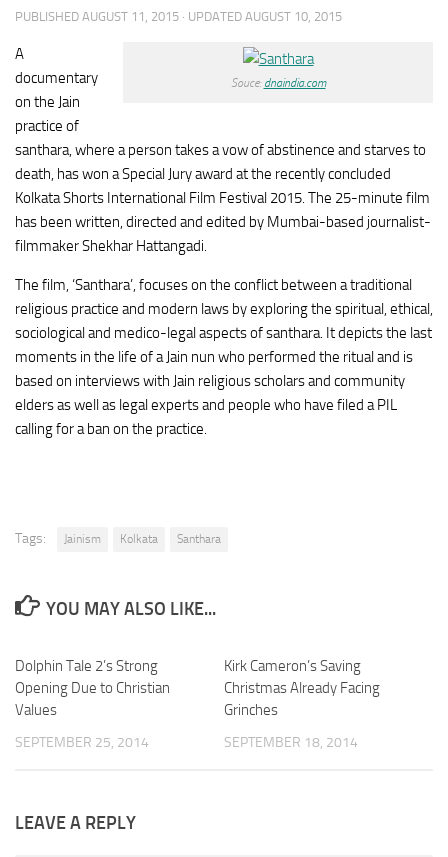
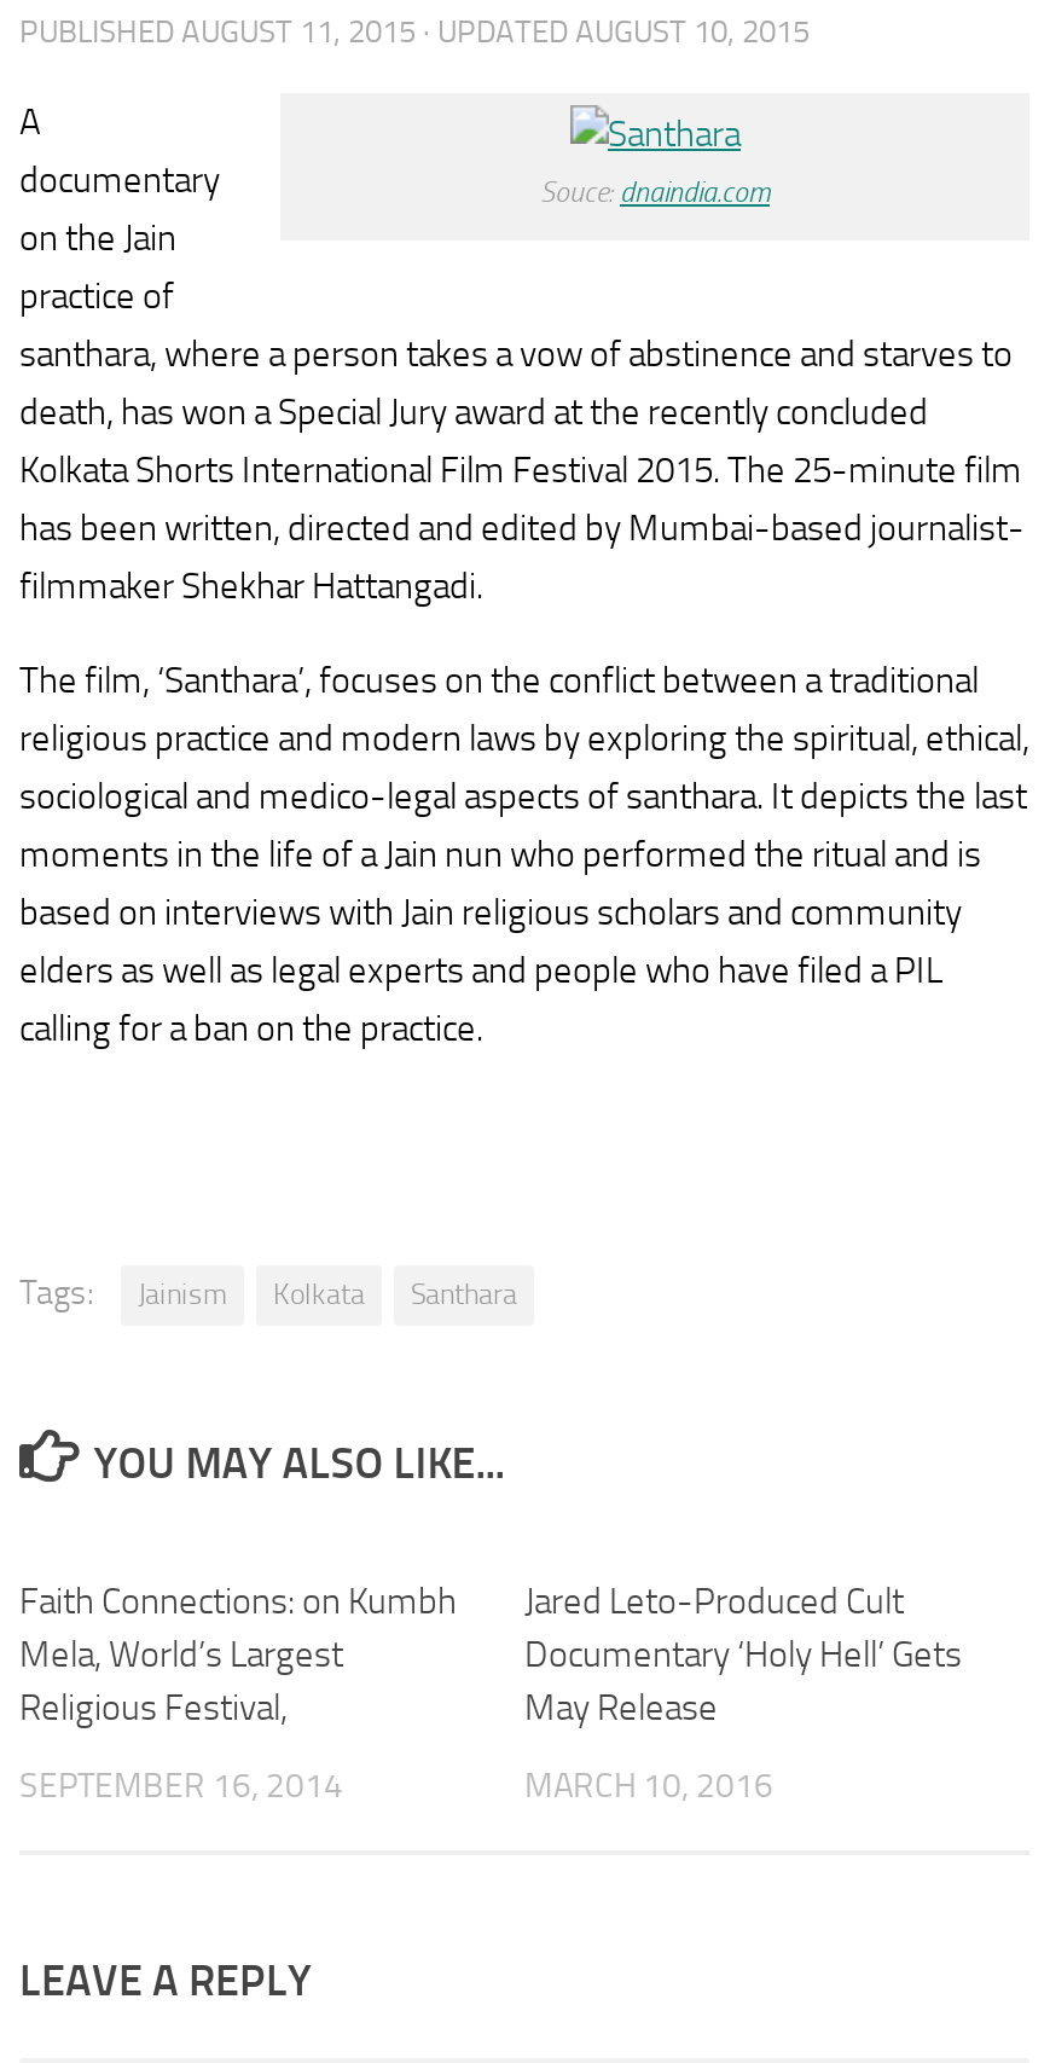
[15,657,170,719] Dolphin Tale 2’s Strong | Opening Due to Christian | Values -> [19,1580,457,1729] Faith Connections: on Kumbh | Mela, World’s Largest | Religious Festival,
[224,657,380,719] Kirk Cameron’s Saving | Christmas Already Facing | Grinches -> [524,1580,962,1729] Jared Leto-Produced Cult | Documentary ‘Holy Hell’ Gets | May Release
[15,734,149,751] SEPTEMBER 25, 2014 -> [19,1766,343,1807] SEPTEMBER 16, 2014
[224,734,358,751] SEPTEMBER 18, 2014 -> [524,1766,773,1807] MARCH 10, 2016

